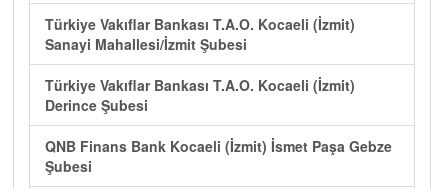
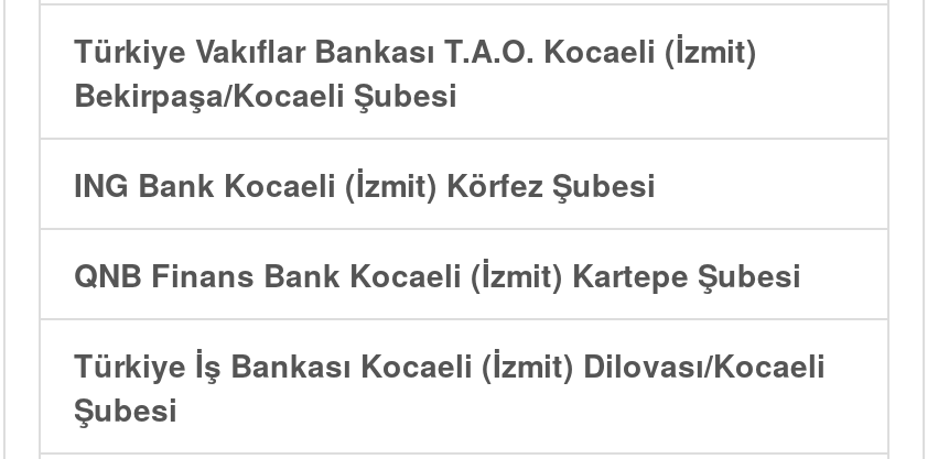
[45,34,392,156] Sanayi Mahallesi/İzmit Şubesi | Türkiye Vakıflar Bankası T.A.O. Kocaeli (İzmit) | Derince Şubesi | QNB Finans Bank Kocaeli (İzmit) İsmet Paşa Gebze -> [74,72,826,386] Bekirpaşa/Kocaeli Şubesi | ING Bank Kocaeli (İzmit) Körfez Şubesi | QNB Finans Bank Kocaeli (İzmit) Kartepe Şubesi | Türkiye İş Bankası Kocaeli (İzmit) Dilovası/Kocaeli

